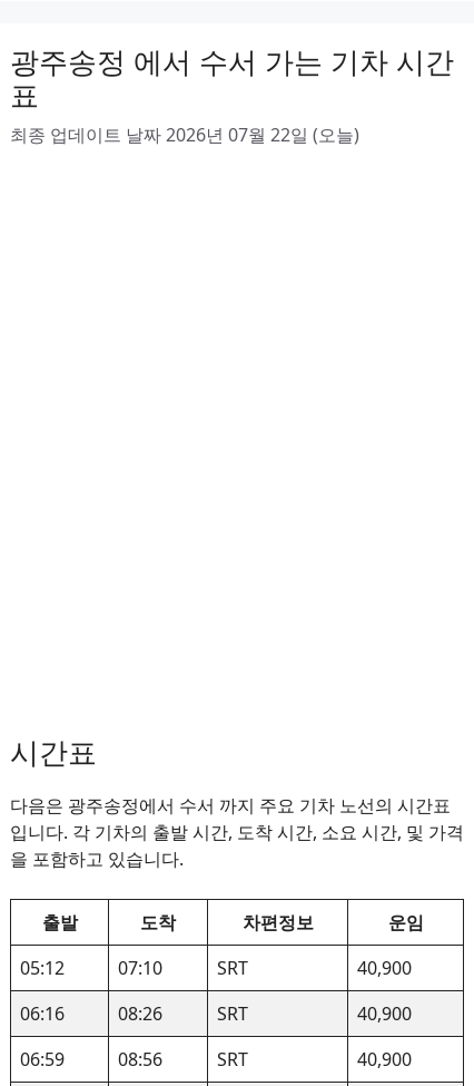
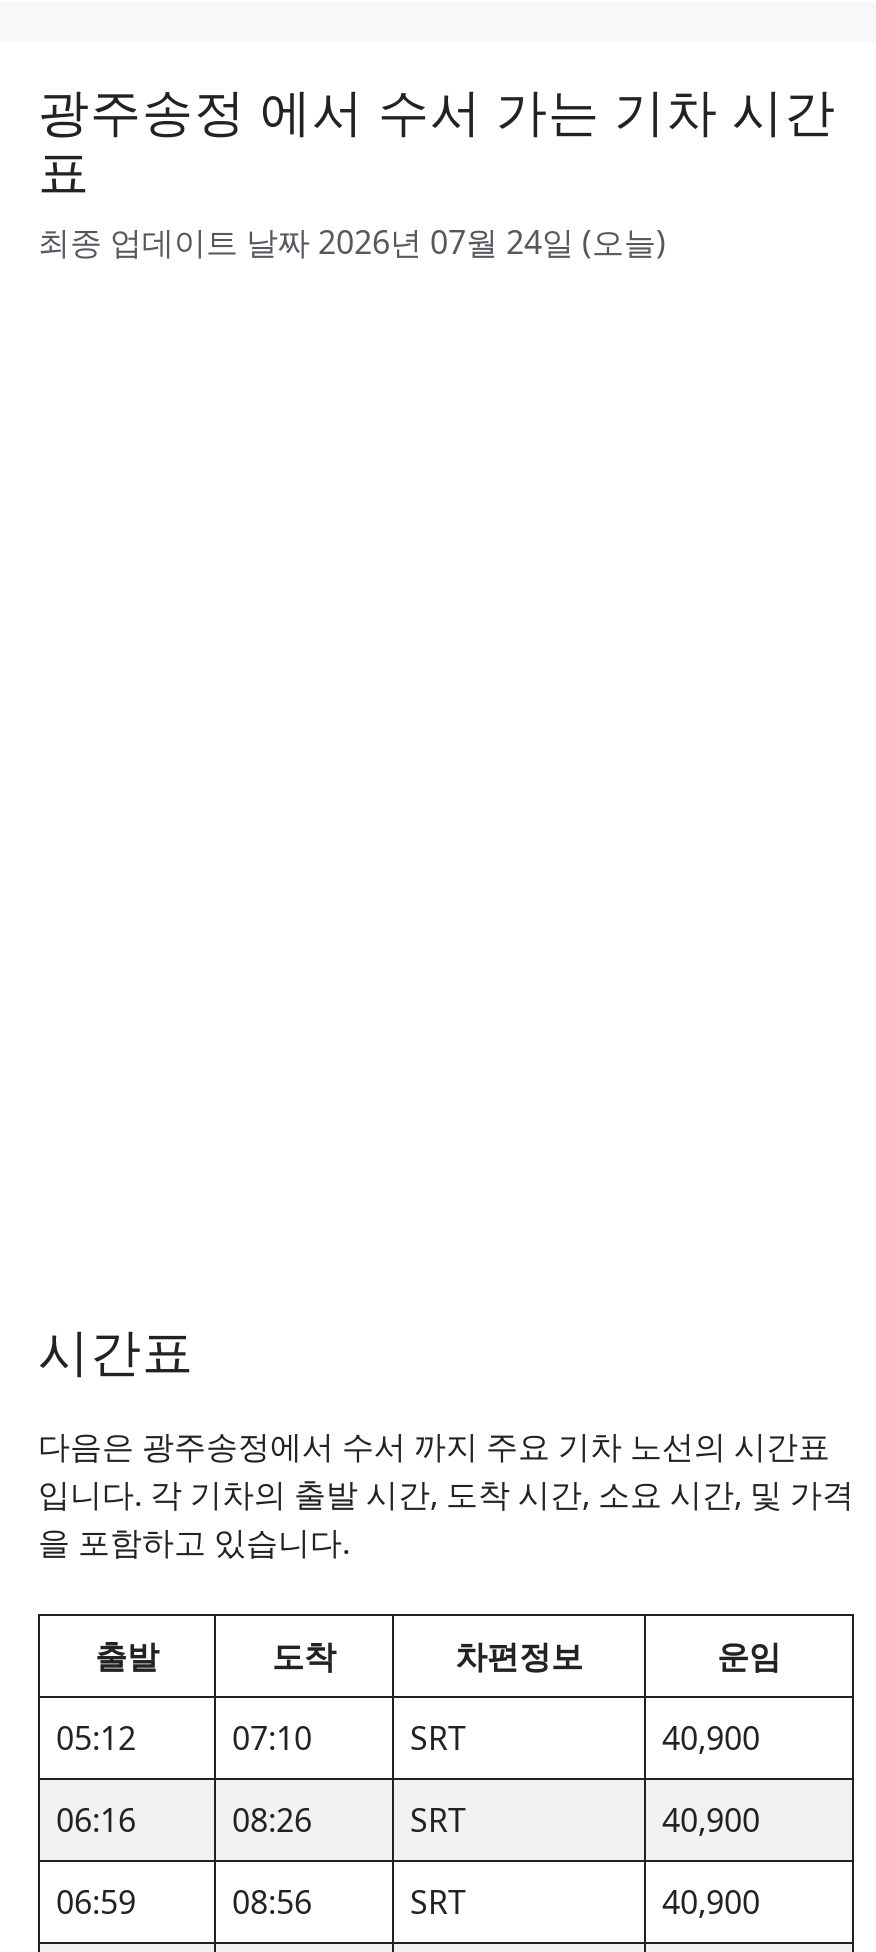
[10,123,359,147] 최종 업데이트 날짜 2026년 07월 22일 (오늘) -> [38,220,666,264] 최종 업데이트 날짜 2026년 07월 24일 (오늘)

